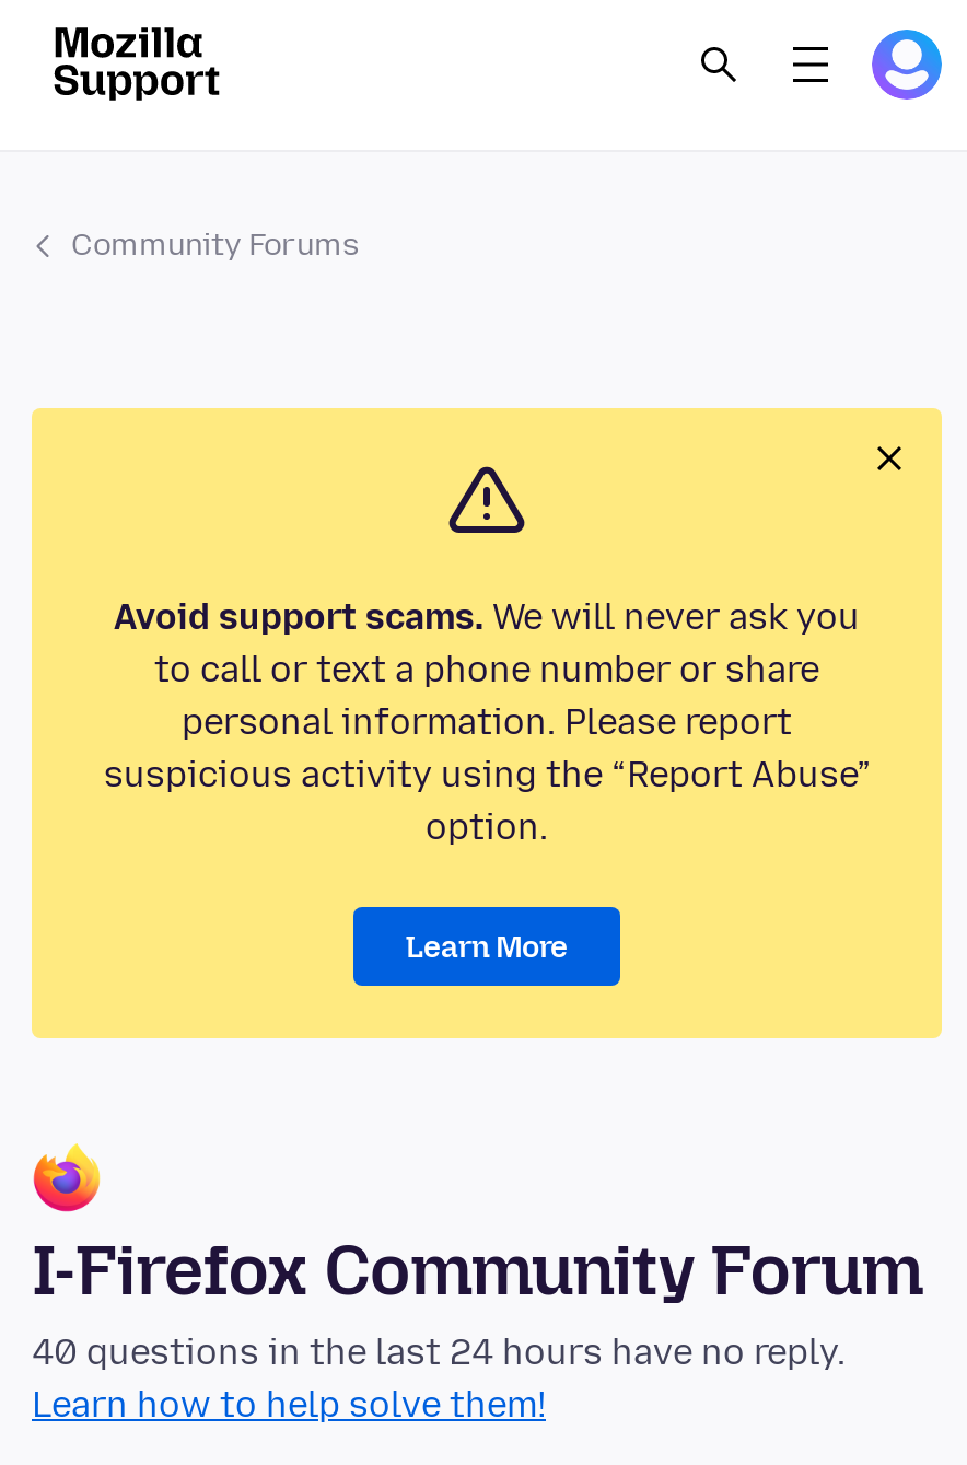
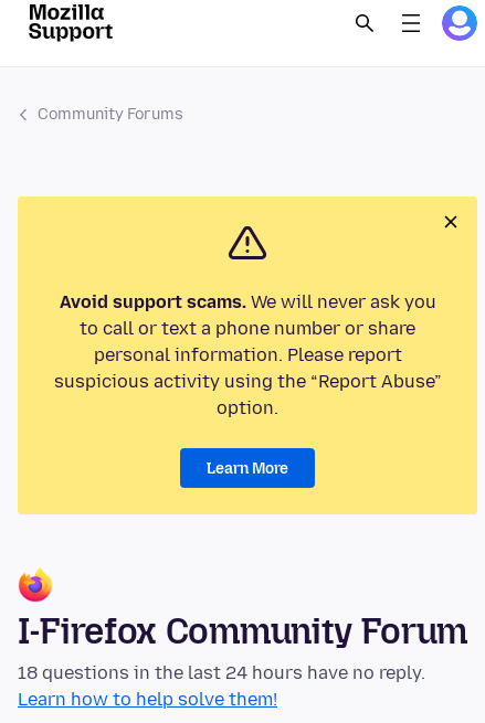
[32,1333,846,1374] 40 questions in the last 24 hours have no reply. -> [18,663,425,684] 18 questions in the last 24 hours have no reply.

